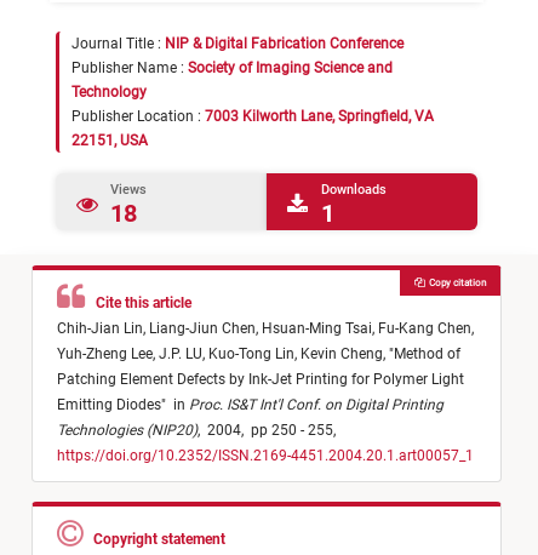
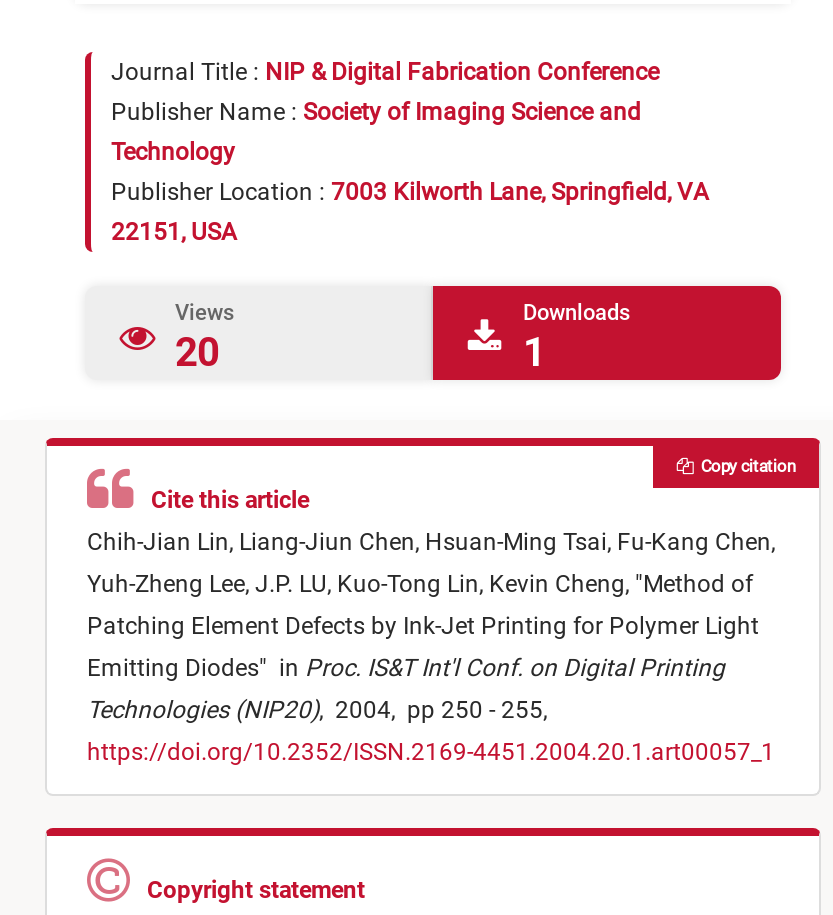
[110,199,137,228] 18 -> [175,328,219,376] 20

